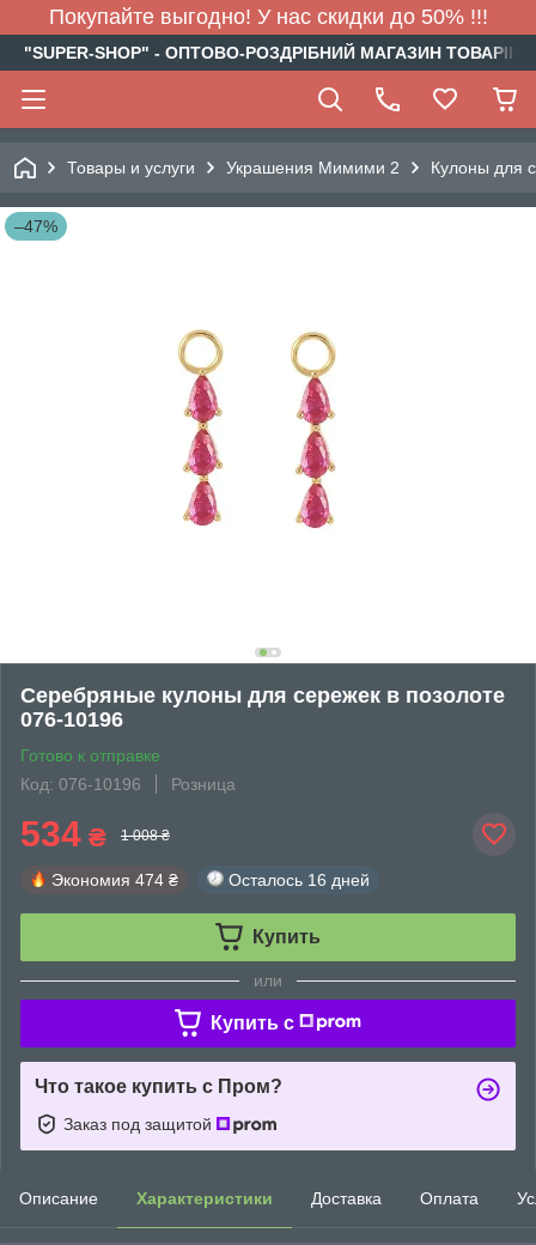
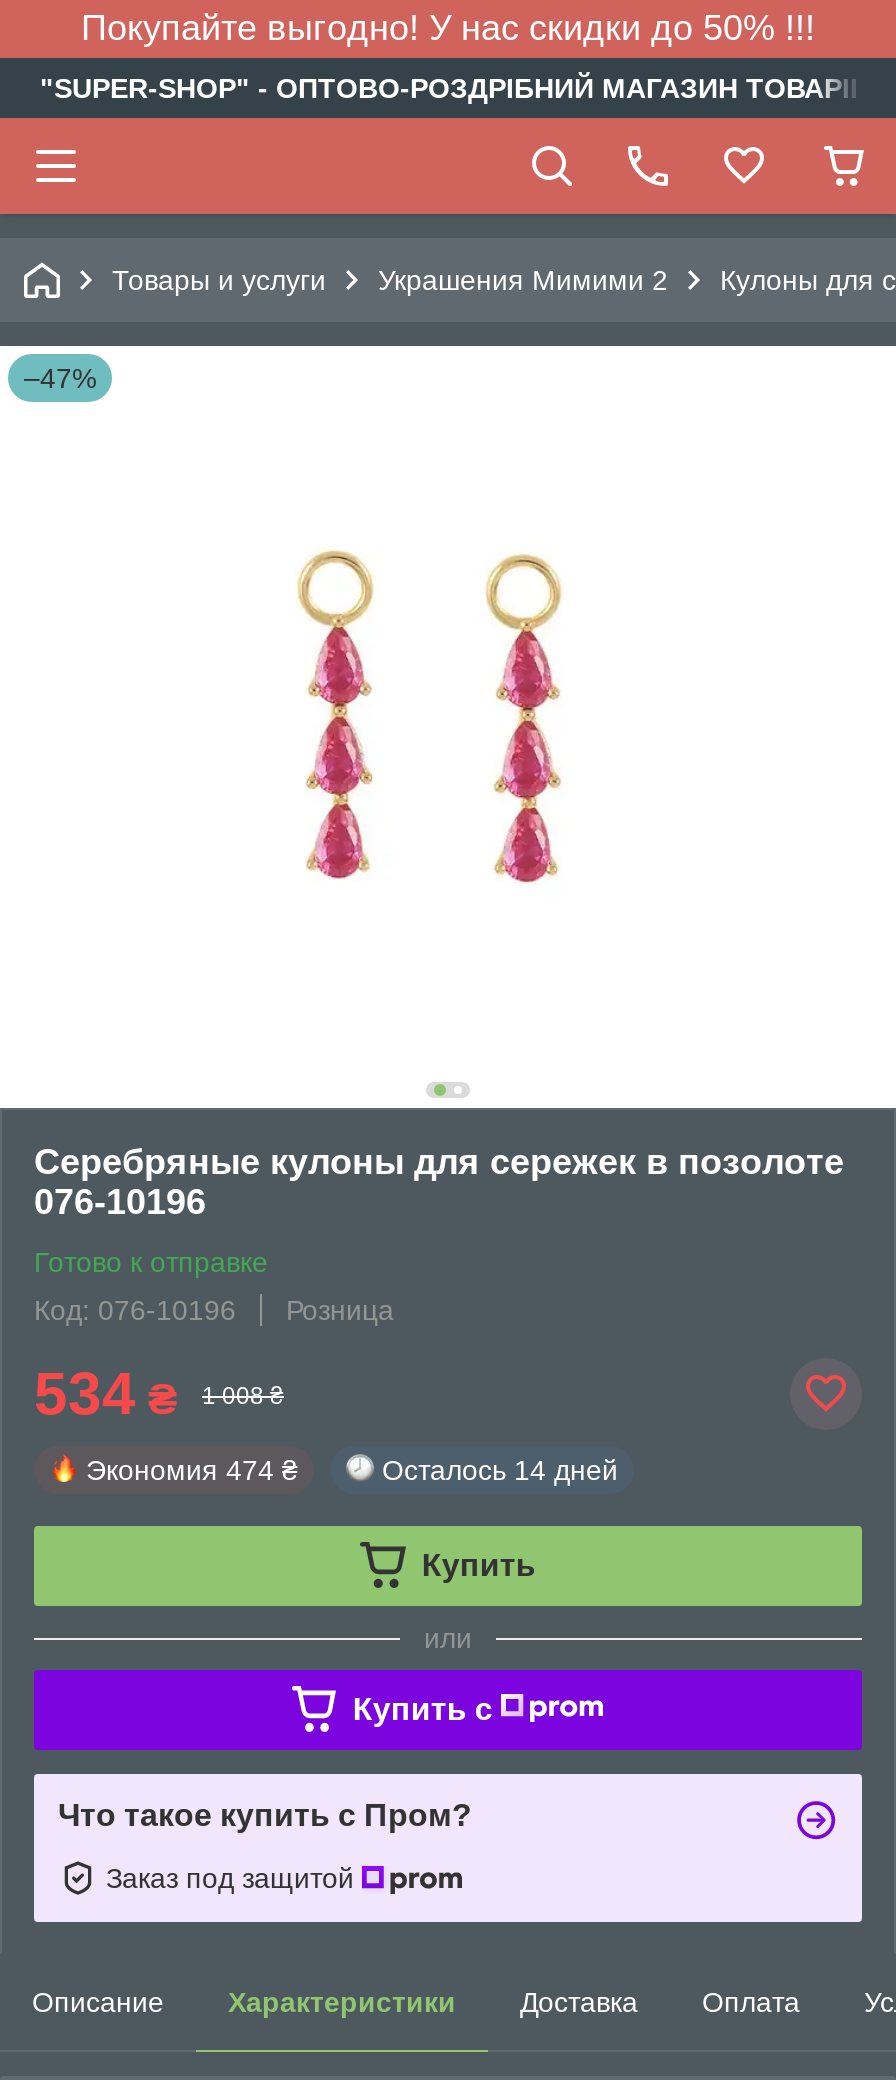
[229,870,370,889] Осталось 16 дней -> [382,1454,618,1486] Осталось 14 дней

